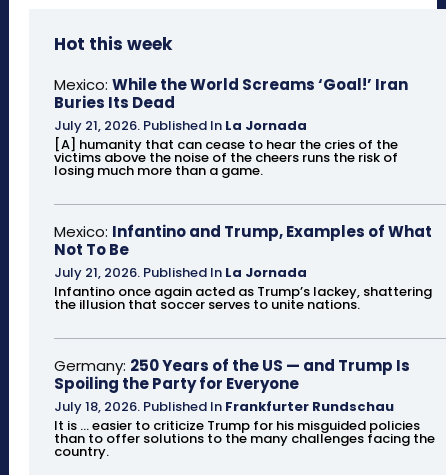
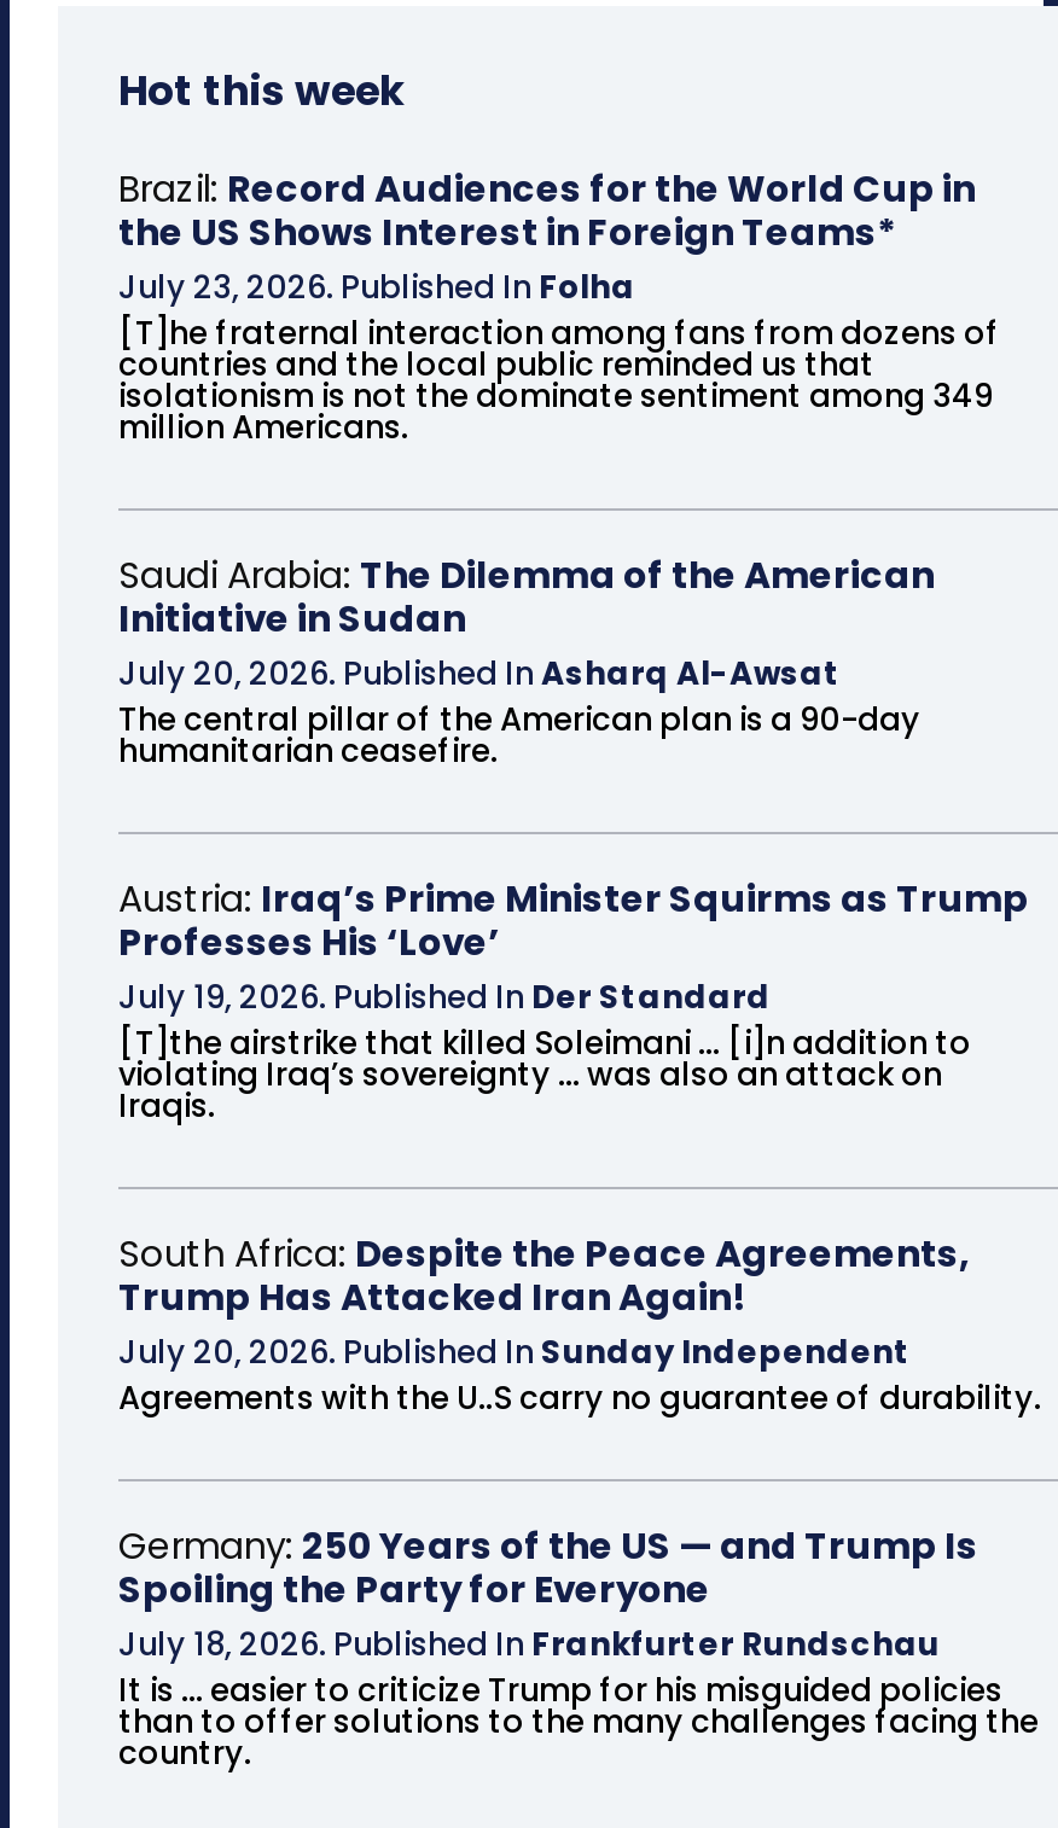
[54,74,432,314] Mexico: While the World Screams ‘Goal!’ Iran | Buries Its Dead | July 21, 2026. Published In La Jornada | [A] humanity that can cease to hear the cries of the | victims above the noise of the cheers runs the risk of | losing much more than a game. | Mexico: Infantino and Trump, Examples of What | Not To Be | July 21, 2026. Published In La Jornada | Infantino once again acted as Trump’s lackey, shattering | the illusion that soccer serves to unite nations. -> [118,163,1041,1421] Brazil: Record Audiences for the World Cup in | the US Shows Interest in Foreign Teams* | July 23, 2026. Published In Folha | [T]he fraternal interaction among fans from dozens of | countries and the local public reminded us that | isolationism is not the dominate sentiment among 349 | million Americans. | Saudi Arabia: The Dilemma of the American | Initiative in Sudan | July 20, 2026. Published In Asharq Al-Awsat | The central pillar of the American plan is a 90-day | humanitarian ceasefire. | Austria: Iraq’s Prime Minister Squirms as Trump | Professes His ‘Love’ | July 19, 2026. Published In Der Standard | [T]the airstrike that killed Soleimani ... [i]n addition to | violating Iraq’s sovereignty ... was also an attack on | Iraqis. | South Africa: Despite the Peace Agreements, | Trump Has Attacked Iran Again! | July 20, 2026. Published In Sunday Independent | Agreements with the U..S carry no guarantee of durability.

